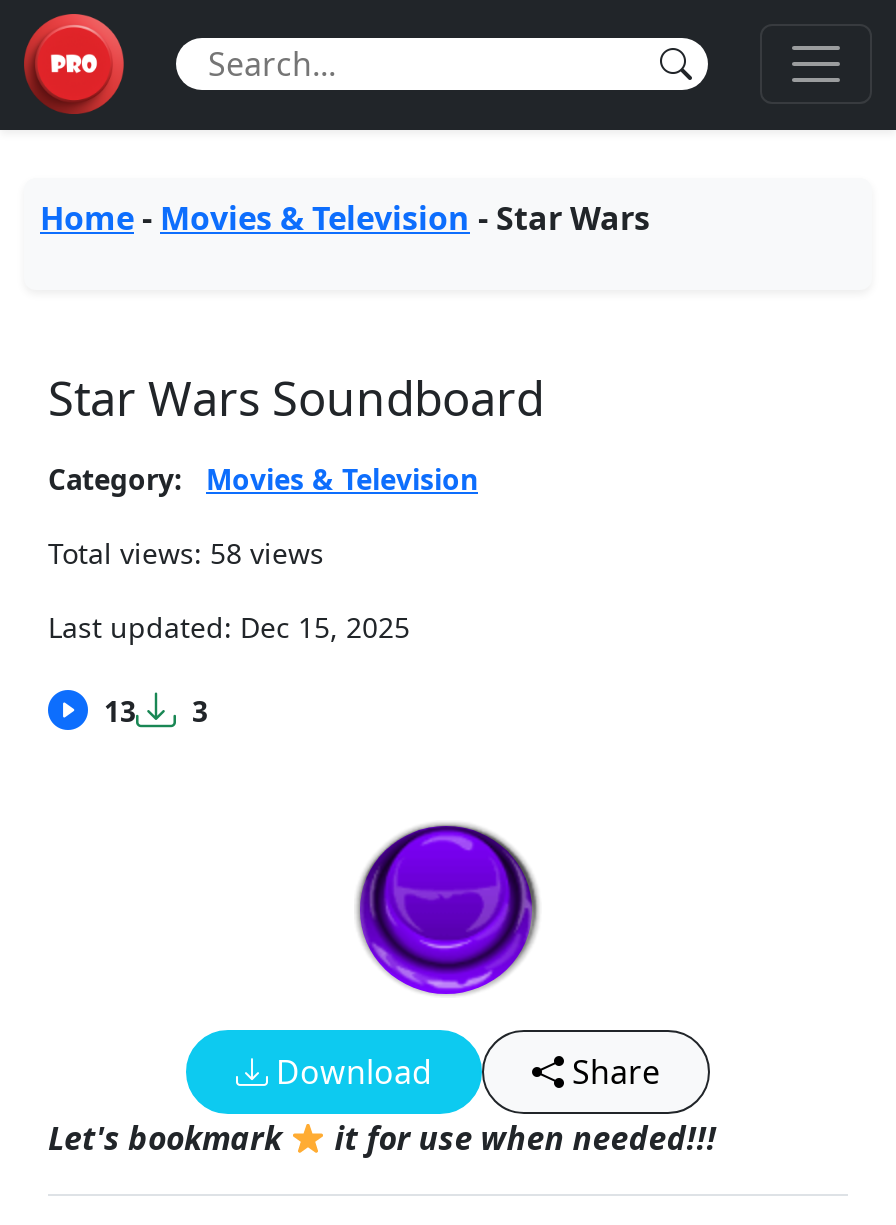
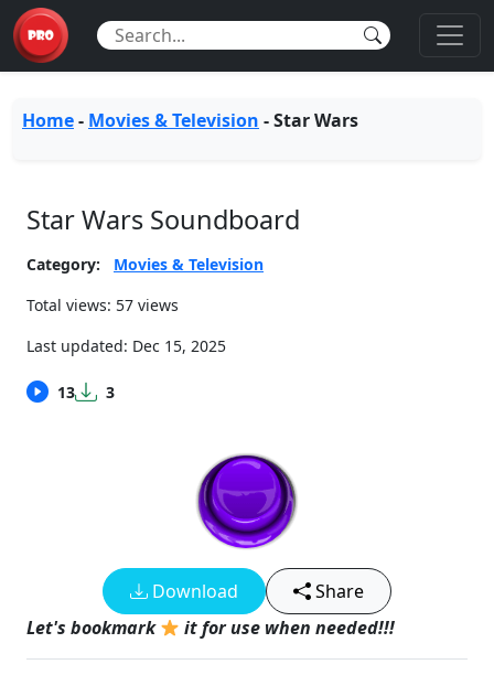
[48,534,324,572] Total views: 58 views -> [26,294,179,315] Total views: 57 views

